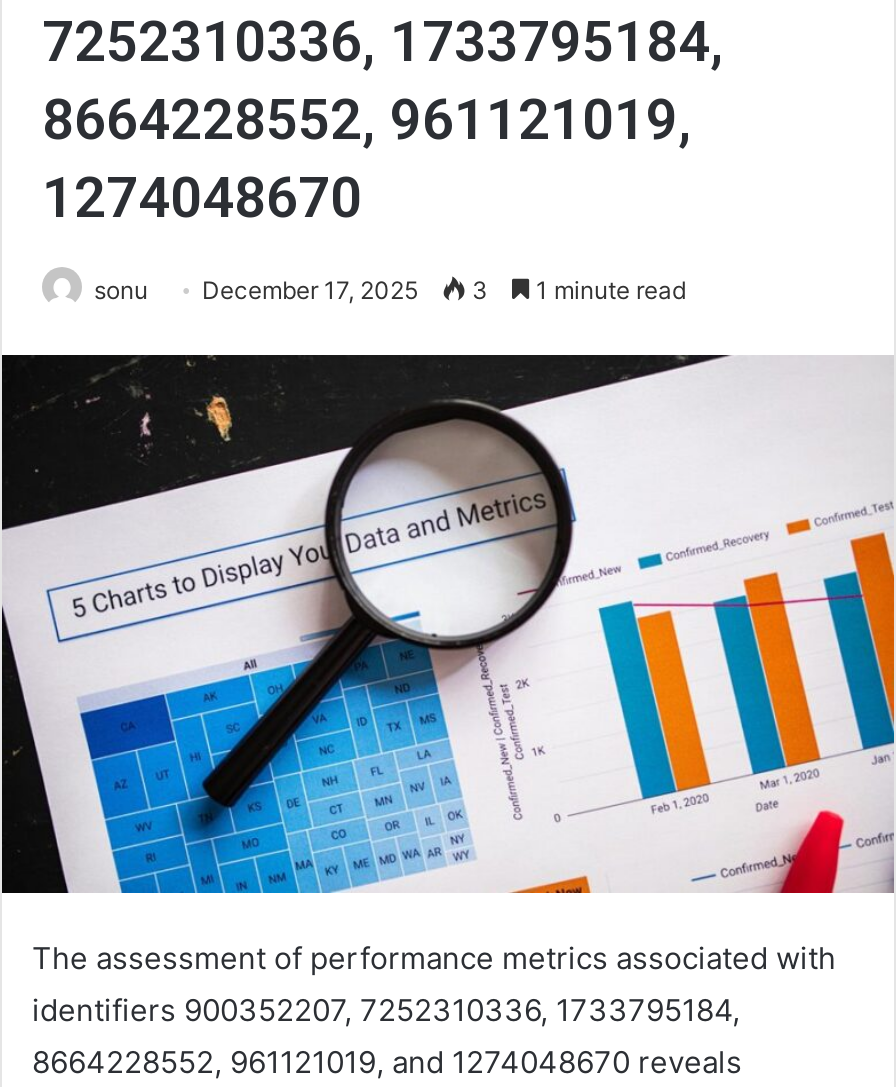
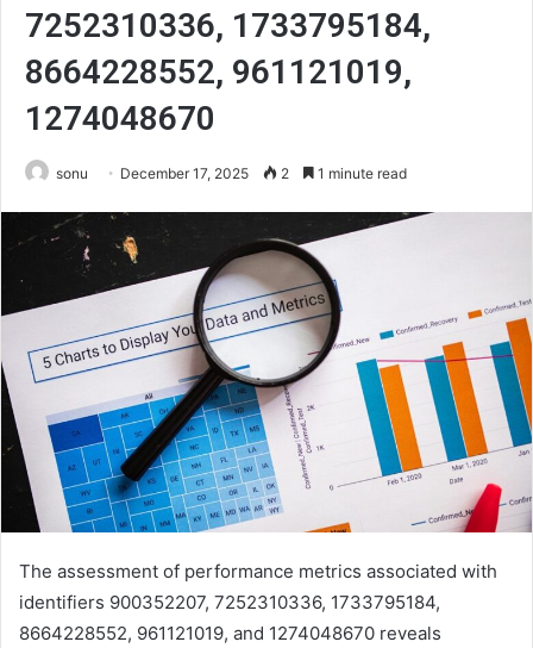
[94,275,686,305] sonu December 17, 2025 3 1 minute read -> [56,164,407,182] sonu December 17, 2025 2 1 minute read

